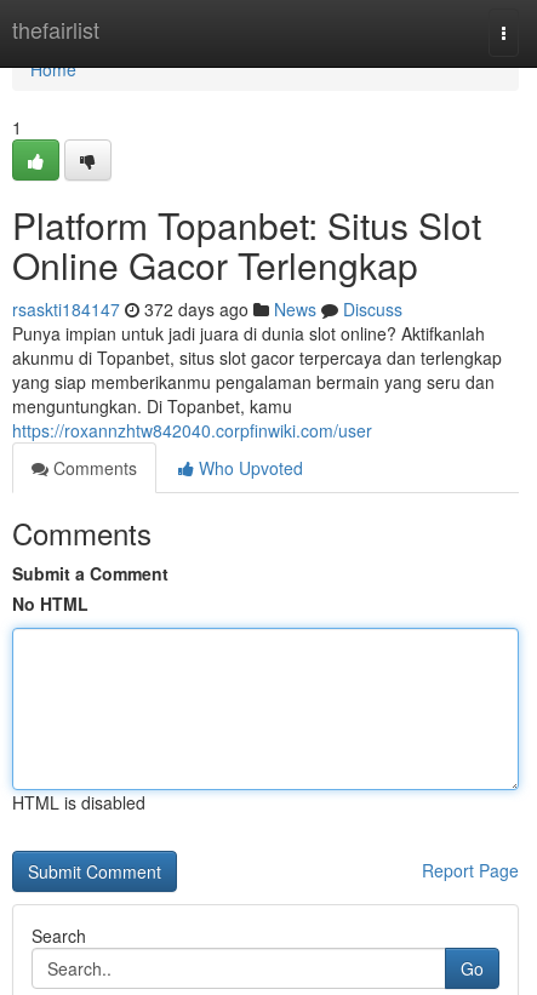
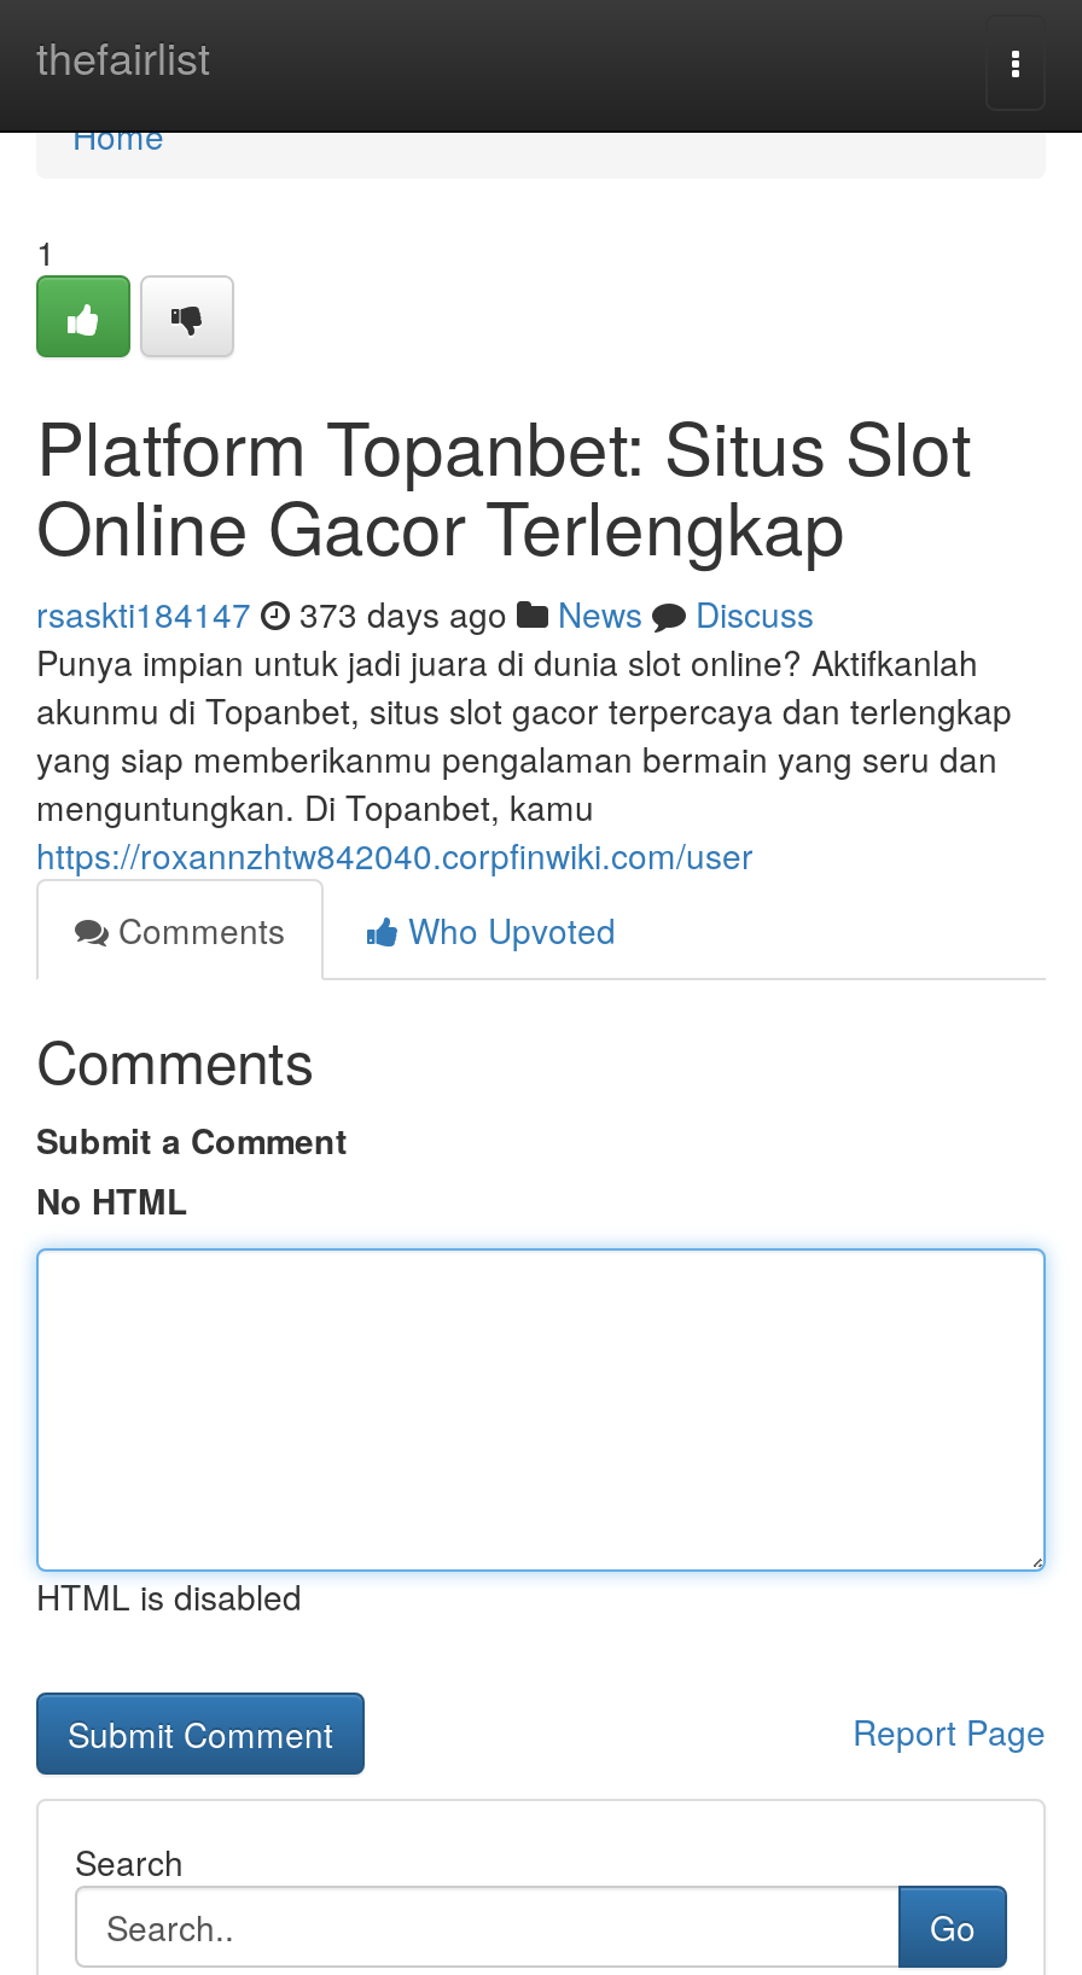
[12,297,402,321] rsaskti184147 372 days ago News Discuss -> [36,589,814,637] rsaskti184147 373 days ago News Discuss

